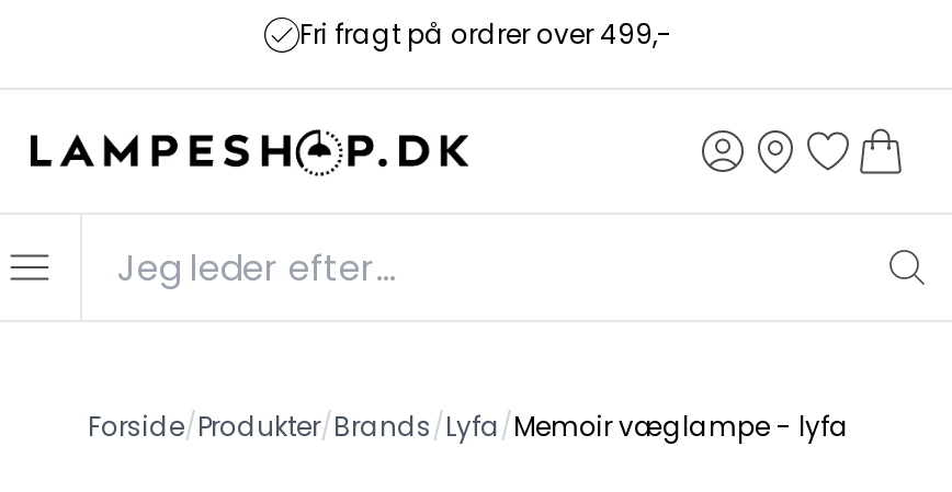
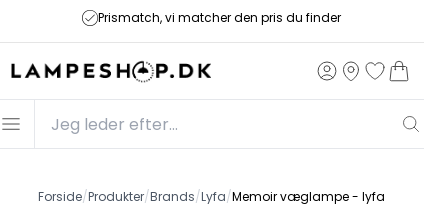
[299,15,672,53] Fri fragt på ordrer over 499,- -> [97,9,340,26] Prismatch, vi matcher den pris du finder

